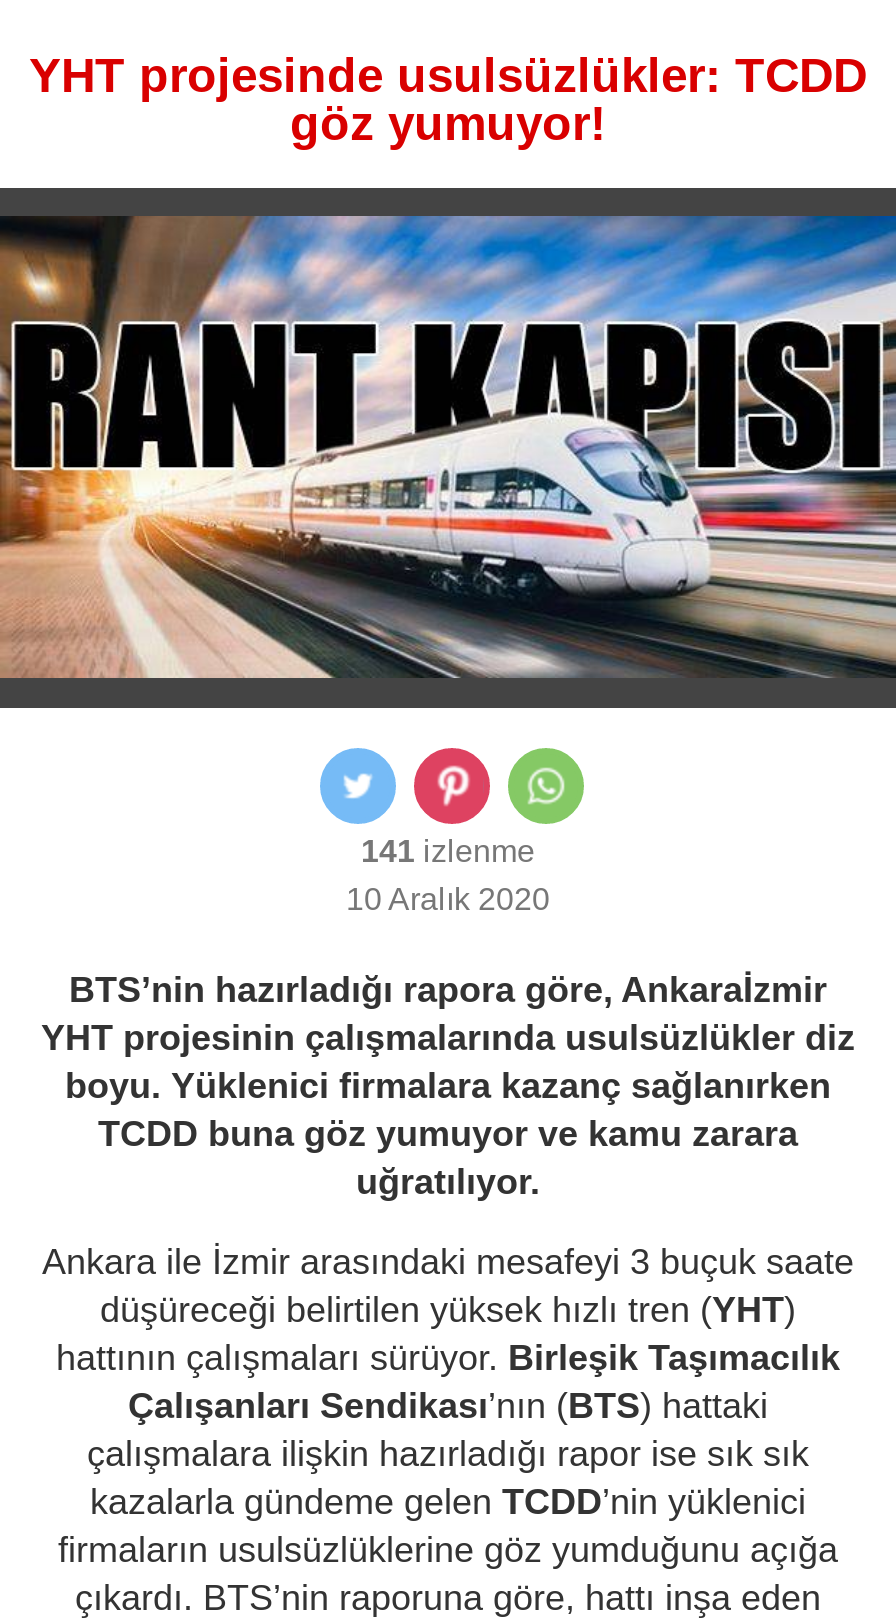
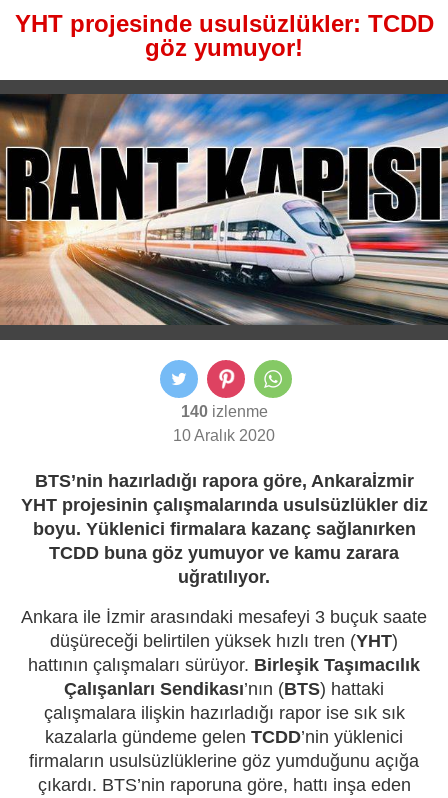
[361,834,535,868] 141 izlenme -> [180,403,267,420] 140 izlenme

